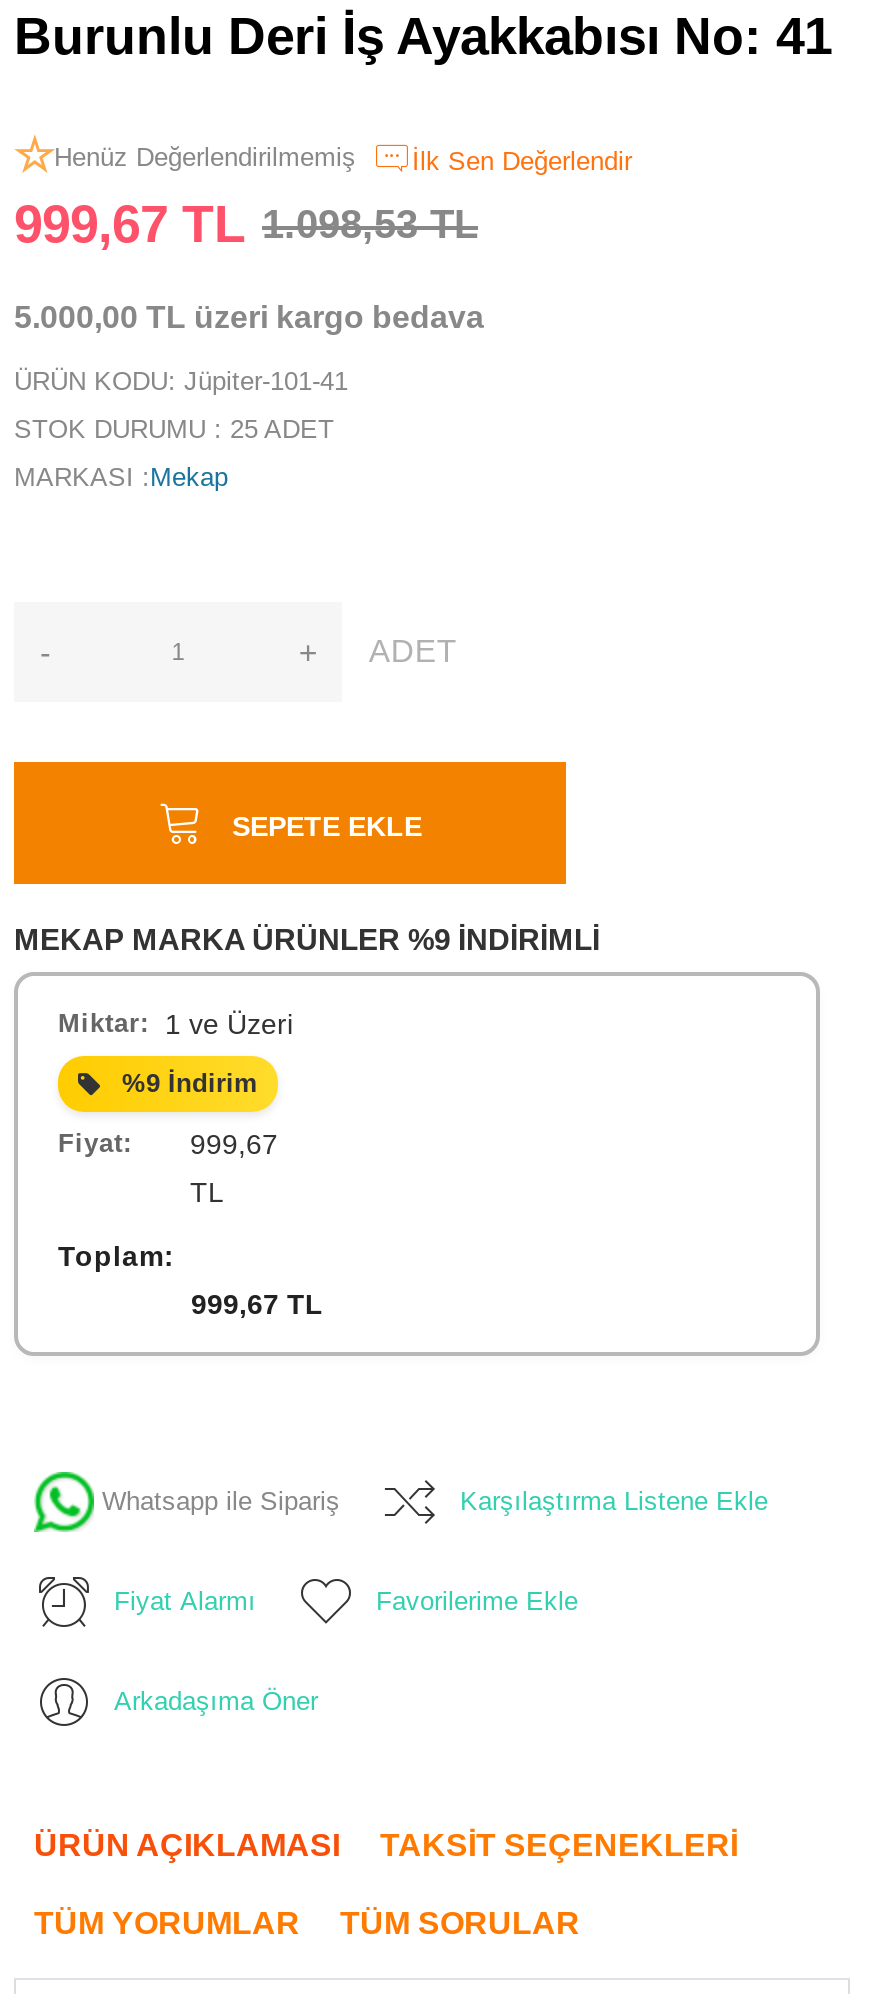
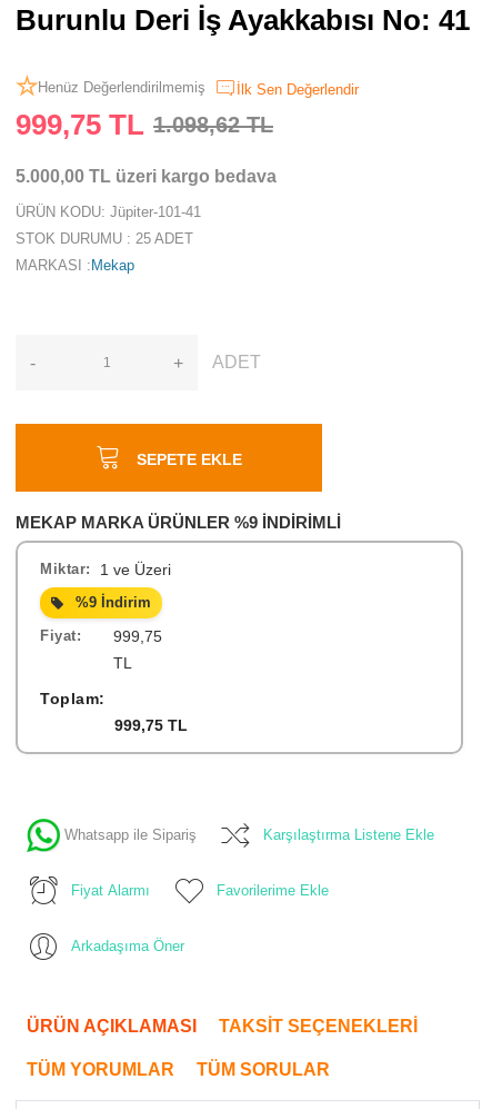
[14,194,478,254] 999,67 TL 1.098,53 TL -> [16,108,273,141] 999,75 TL 1.098,62 TL
[58,1128,278,1160] Fiyat: 999,67 -> [40,627,162,645] Fiyat: 999,75
[191,1288,323,1320] 999,67 TL -> [114,716,187,734] 999,75 TL

